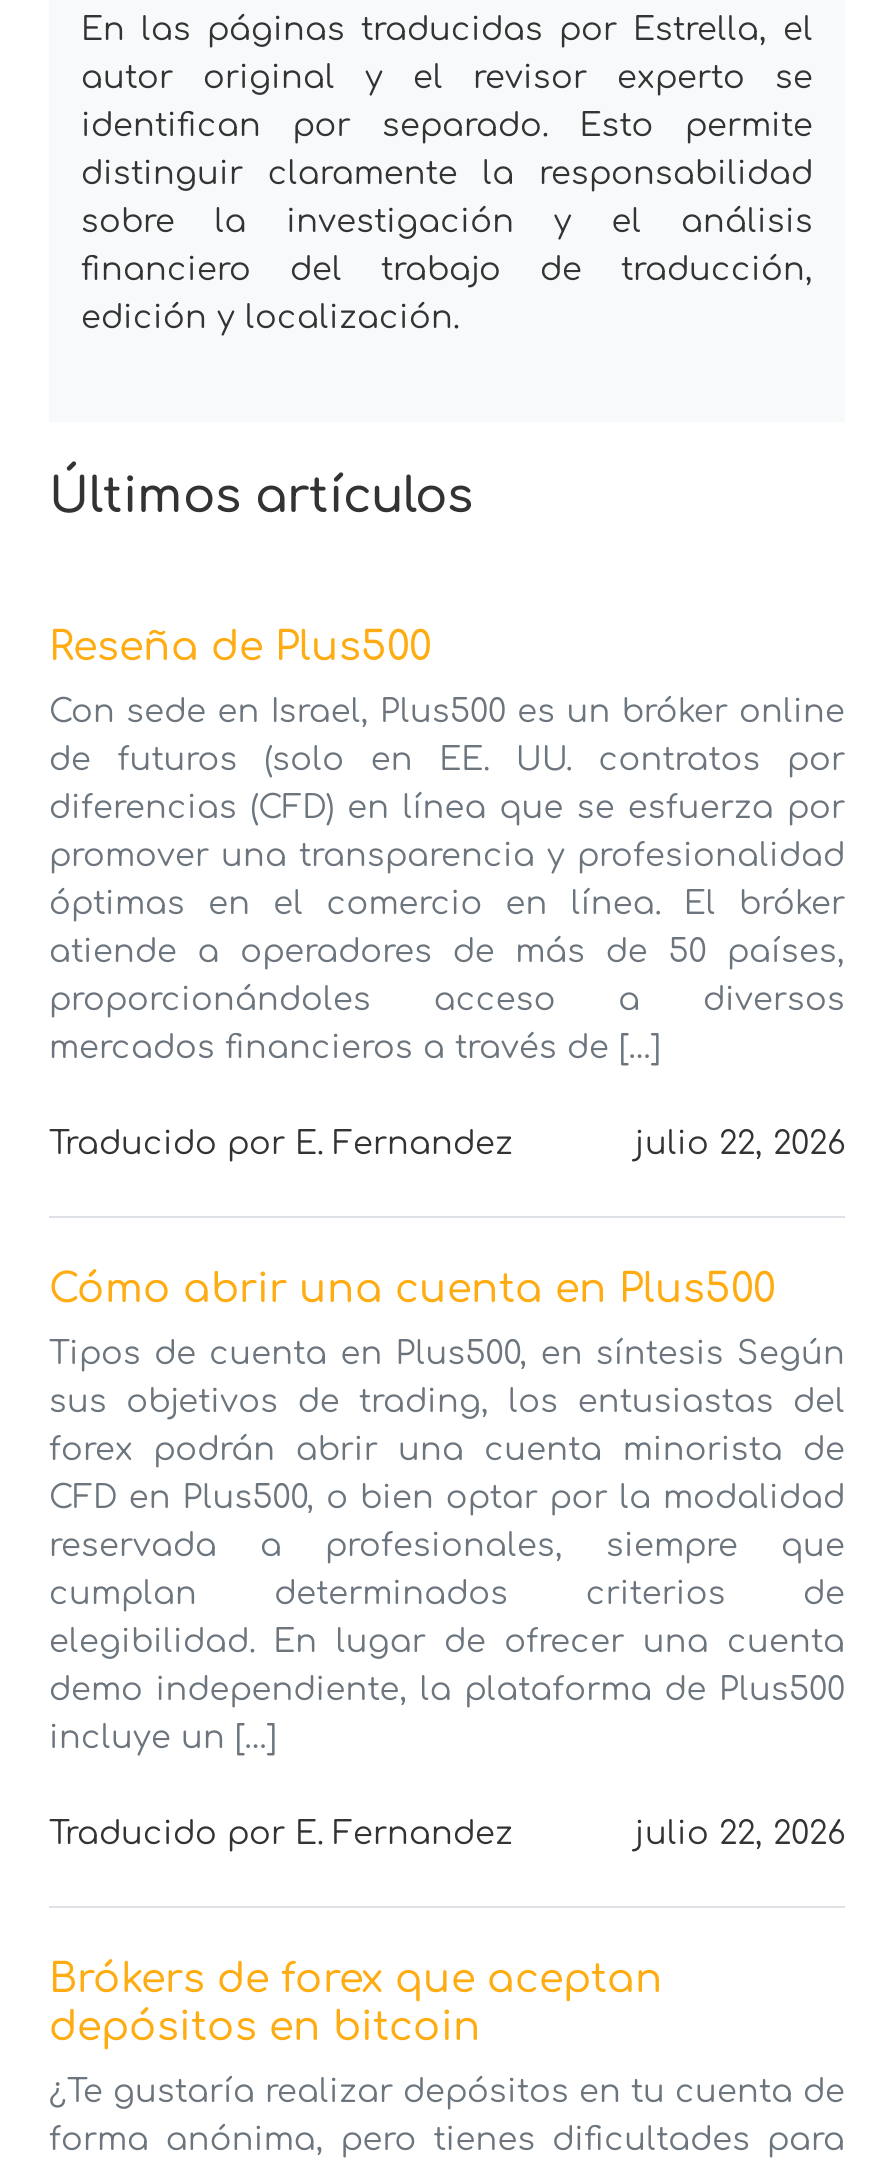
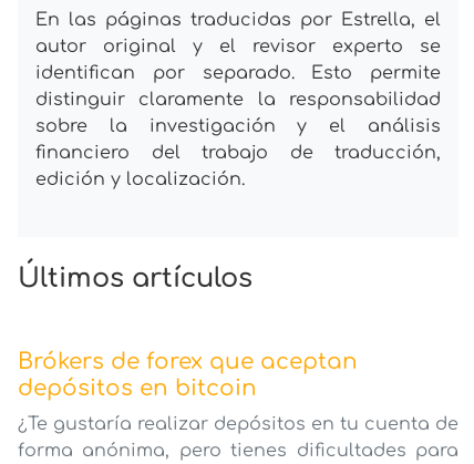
[49,624,845,1852] Reseña de Plus500 | Con sede en Israel, Plus500 es un bróker online | de futuros (solo en EE. UU. contratos por | diferencias (CFD) en línea que se esfuerza por | promover una transparencia y profesionalidad | óptimas en el comercio en línea. El bróker | atiende a operadores de más de 50 países, | proporcionándoles acceso a diversos | mercados financieros a través de […] | Traducido por E. Fernandez | julio 22, 2026 | Cómo abrir una cuenta en Plus500 | Tipos de cuenta en Plus500, en síntesis Según | sus objetivos de trading, los entusiastas del | forex podrán abrir una cuenta minorista de | CFD en Plus500, o bien optar por la modalidad | reservada a profesionales, siempre que | cumplan determinados criterios de | elegibilidad. En lugar de ofrecer una cuenta | demo independiente, la plataforma de Plus500 | incluye un […] | Traducido por E. Fernandez | julio 22, 2026 -> none

